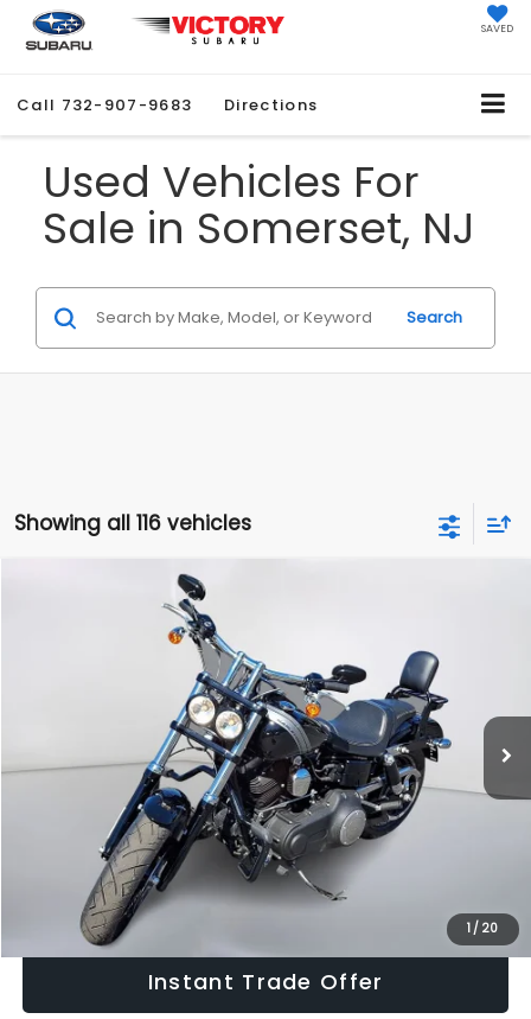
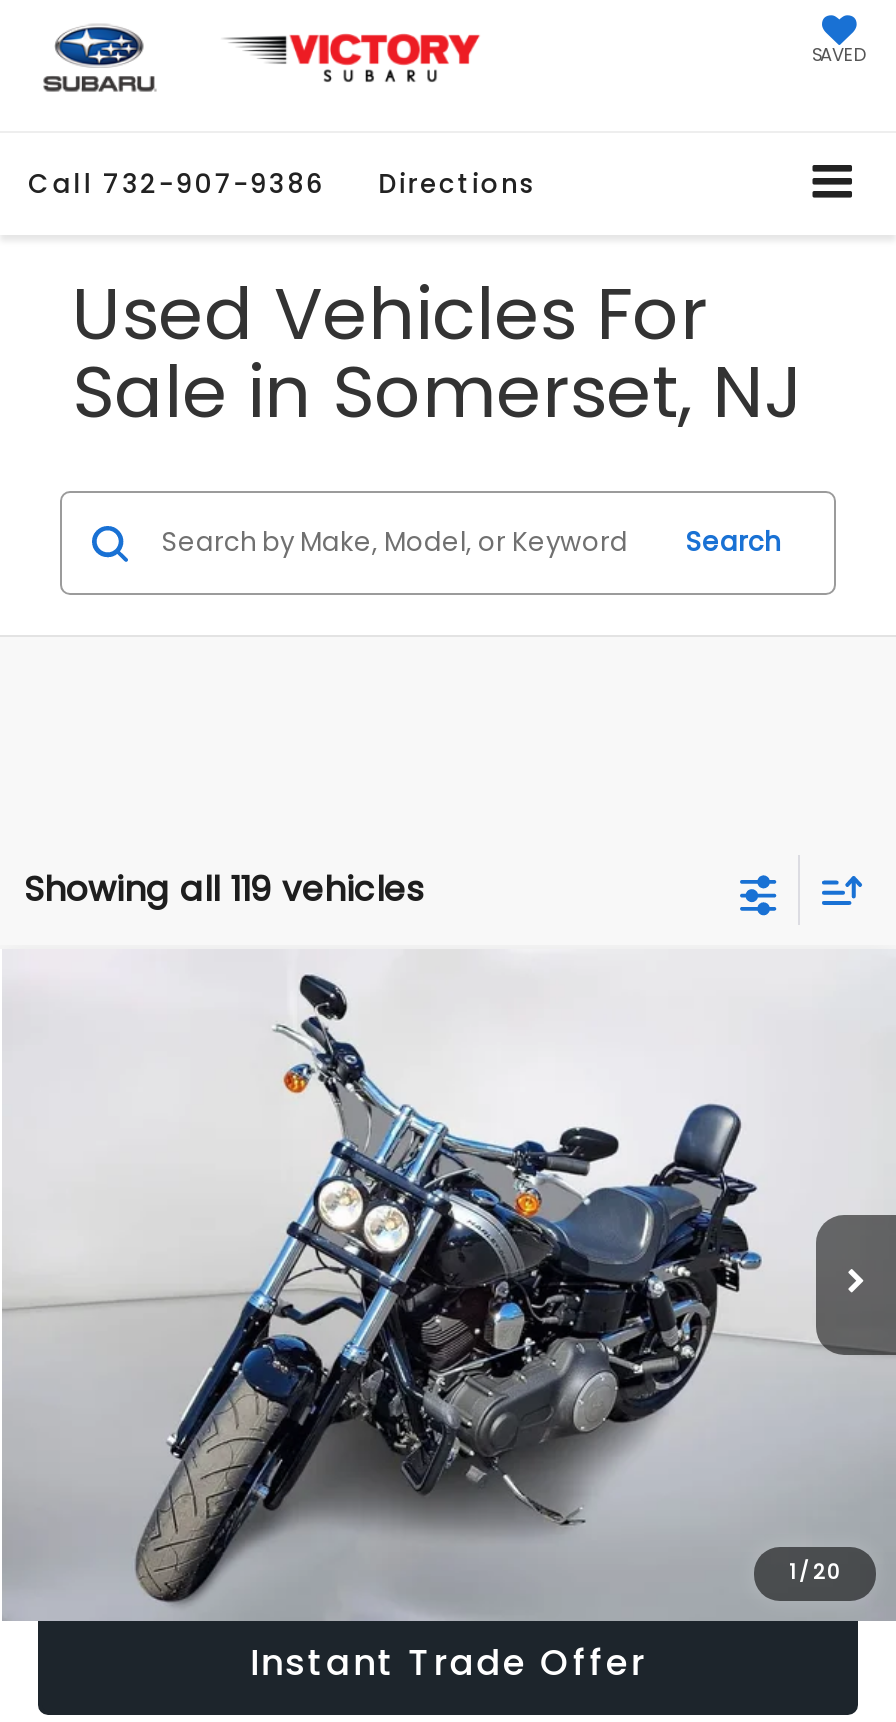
[17,94,318,117] Call 732-907-9683 Directions -> [28,166,536,204] Call 732-907-9386 Directions
[14,509,251,537] Showing all 116 vehicles -> [24,865,424,913] Showing all 119 vehicles

